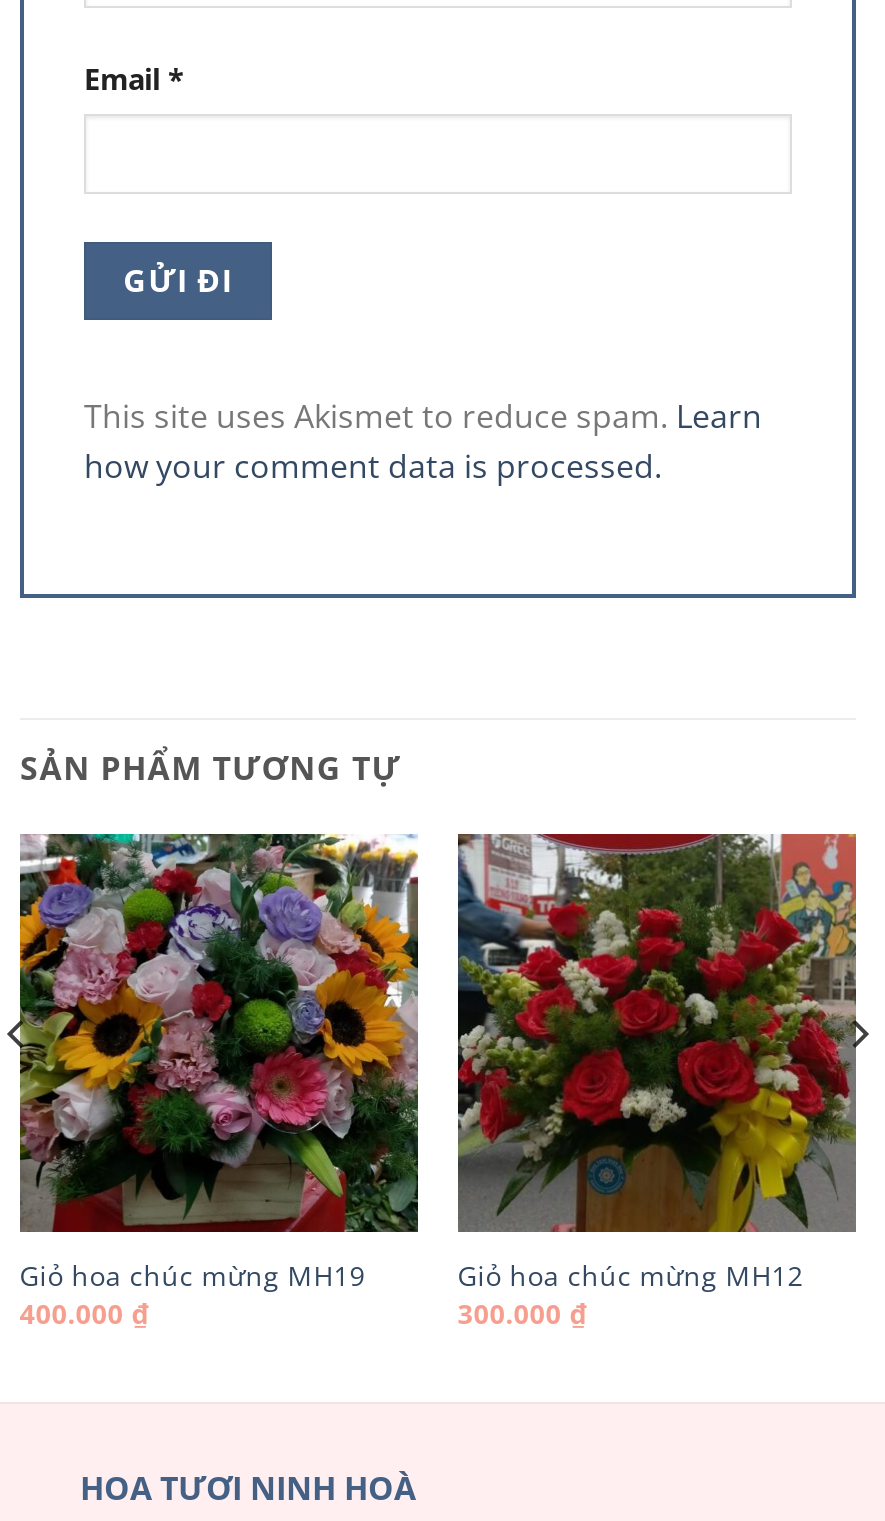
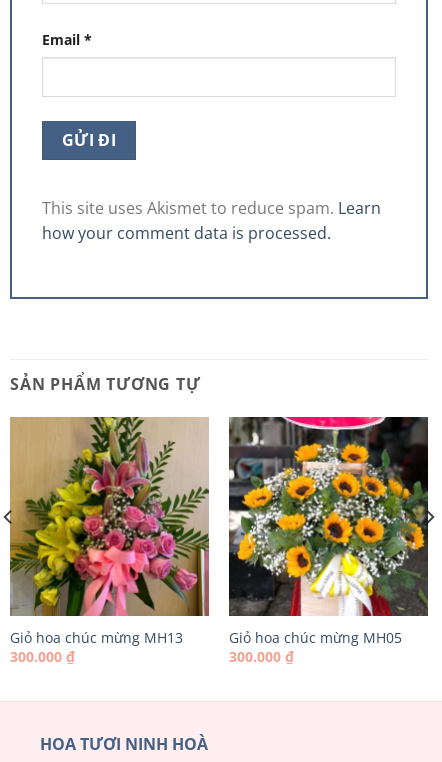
[18,832,420,1294] [image] | Giỏ hoa chúc mừng MH19 -> [9,416,210,647] [image] | Giỏ hoa chúc mừng MH13
[456,832,858,1294] [image] | Giỏ hoa chúc mừng MH12 -> [228,416,429,647] [image] | Giỏ hoa chúc mừng MH05
[20,1293,150,1331] 400.000 ₫ -> [10,647,75,666] 300.000 ₫

